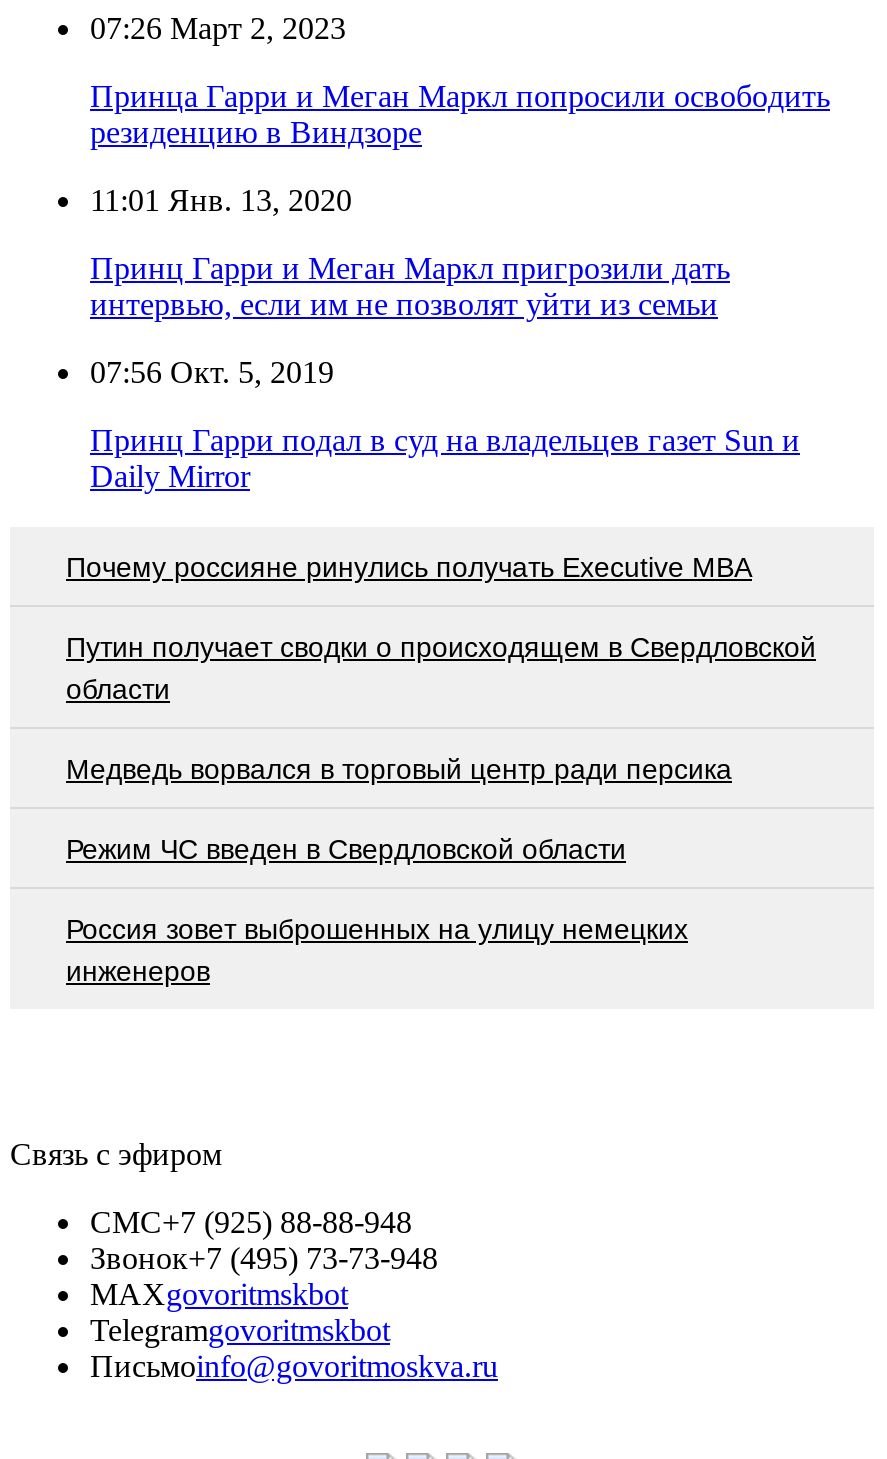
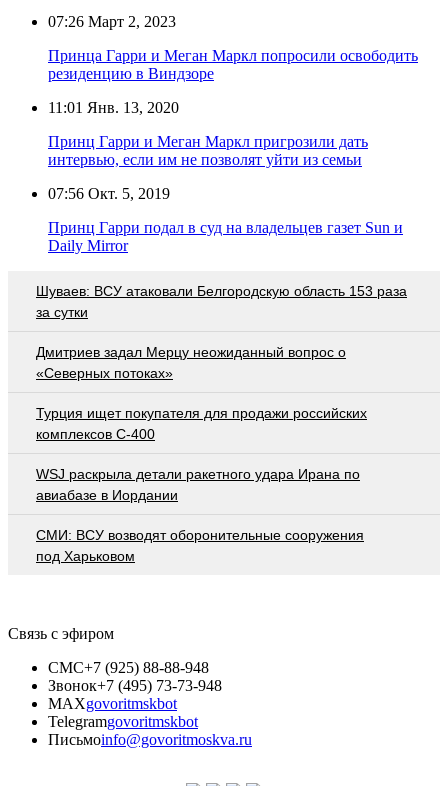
[66,550,752,582] Почему россияне ринулись получать Executive MBA -> [36,283,407,320] Шуваев: ВСУ атаковали Белгородскую область 153 раза | за сутки
[66,630,816,704] Путин получает сводки о происходящем в Свердловской | области -> [36,344,346,381] Дмитриев задал Мерцу неожиданный вопрос о | «Северных потоках»
[66,752,732,784] Медведь ворвался в торговый центр ради персика -> [36,405,367,442] Турция ищет покупателя для продажи российских | комплексов С-400
[66,832,626,864] Режим ЧС введен в Свердловской области -> [36,466,360,503] WSJ раскрыла детали ракетного удара Ирана по | авиабазе в Иордании
[66,912,688,986] Россия зовет выброшенных на улицу немецких | инженеров -> [36,527,364,564] СМИ: ВСУ возводят оборонительные сооружения | под Харьковом

